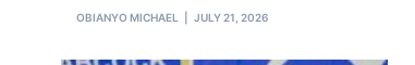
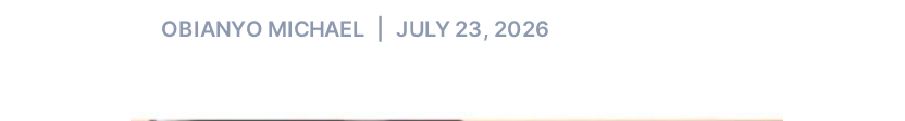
[76,11,268,24] OBIANYO MICHAEL JULY 21, 2026 -> [161,14,548,40] OBIANYO MICHAEL JULY 23, 2026

